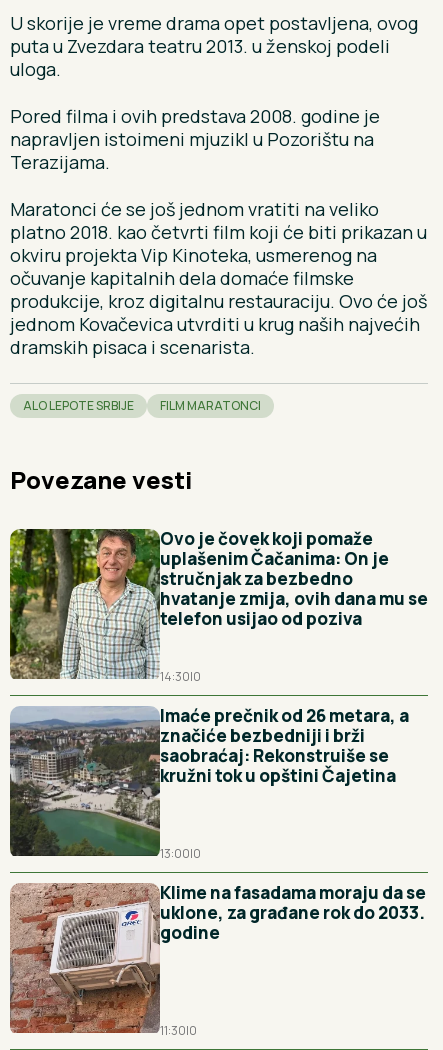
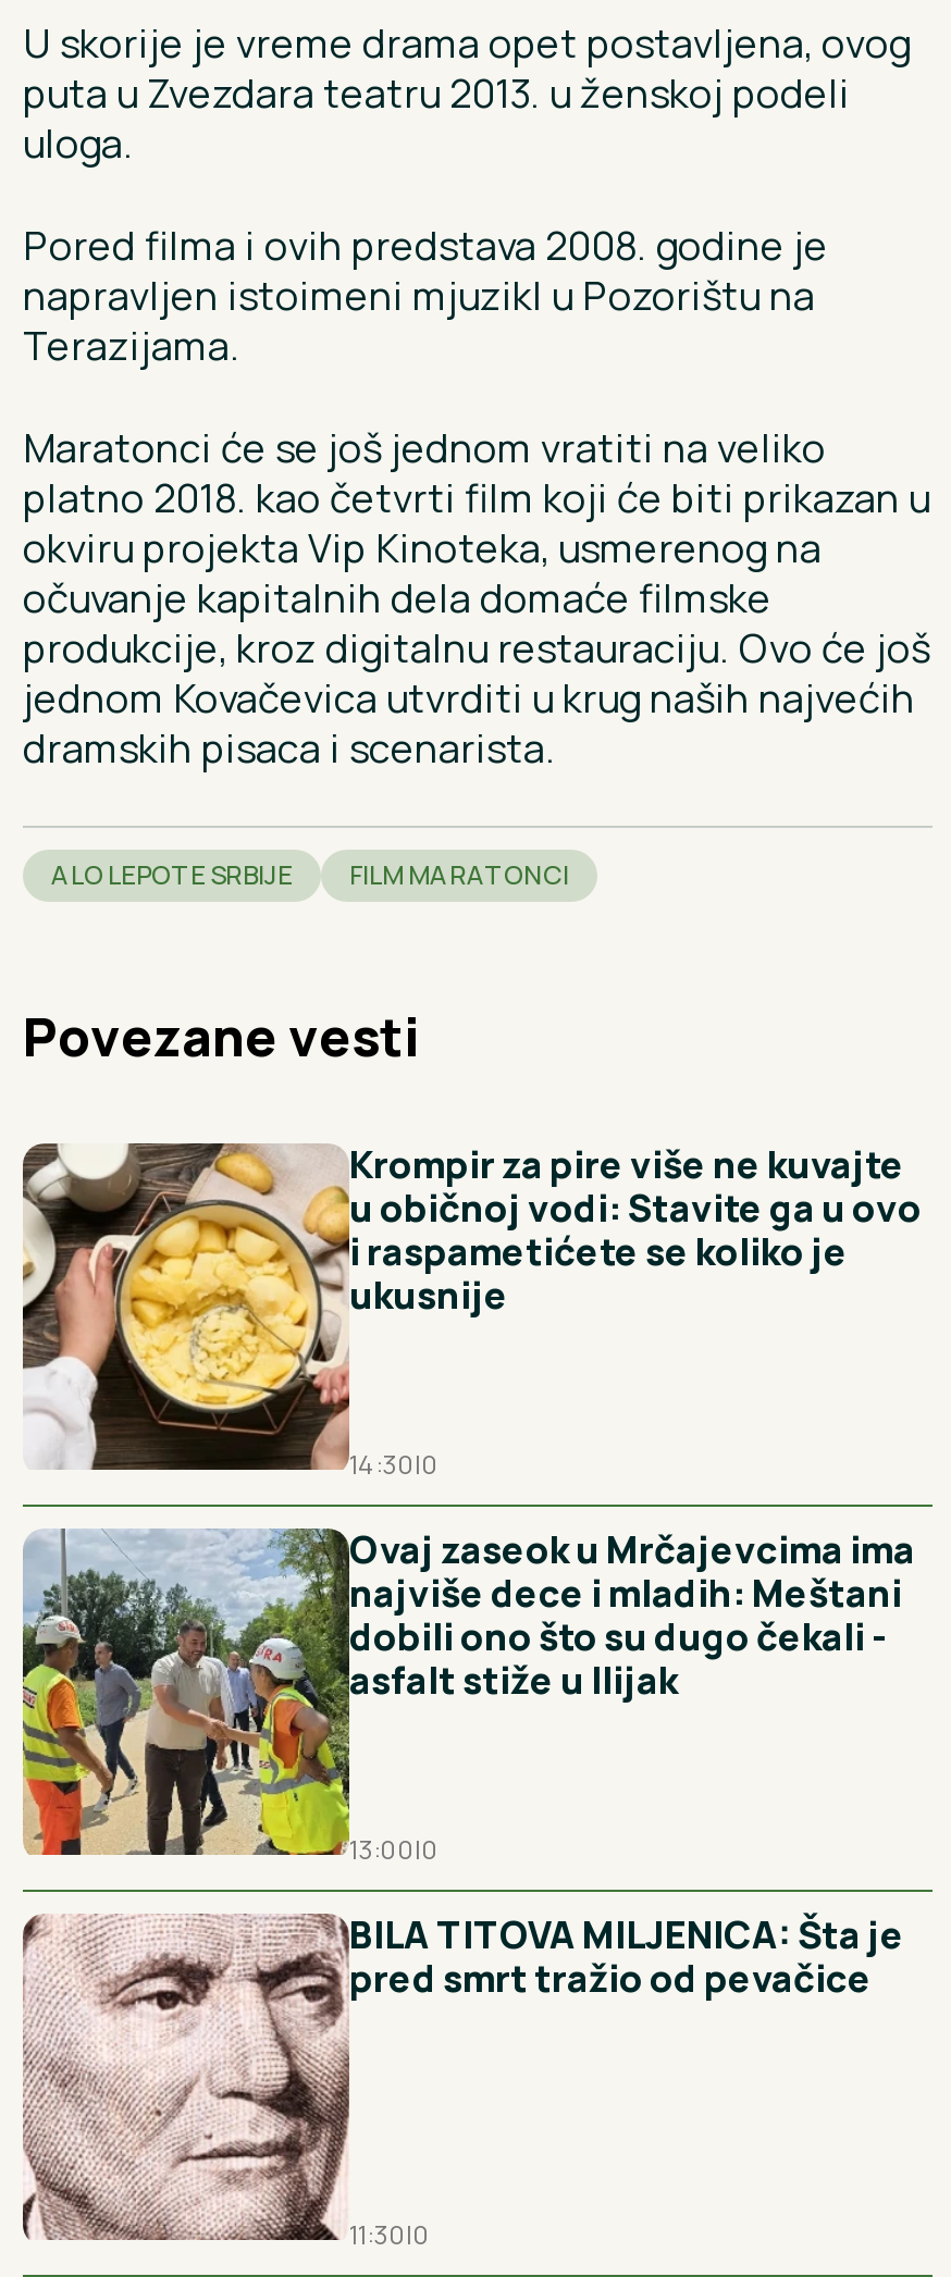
[9,527,428,680] [image] | Ovo je čovek koji pomaže | uplašenim Čačanima: On je | stručnjak za bezbedno | hvatanje zmija, ovih dana mu se | telefon usijao od poziva -> [21,1138,922,1472] [image] | Krompir za pire više ne kuvajte | u običnoj vodi: Stavite ga u ovo | i raspametićete se koliko je | ukusnije
[9,704,409,857] [image] | Imaće prečnik od 26 metara, a | značiće bezbedniji i brži | saobraćaj: Rekonstruiše se | kružni tok u opštini Čajetina -> [21,1524,915,1857] [image] | Ovaj zaseok u Mrčajevcima ima | najviše dece i mladih: Meštani | dobili ono što su dugo čekali - | asfalt stiže u Ilijak
[9,881,426,1034] [image] | Klime na fasadama moraju da se | uklone, za građane rok do 2033. | godine -> [23,1909,904,2242] [image] | BILA TITOVA MILJENICA: Šta je | pred smrt tražio od pevačice

